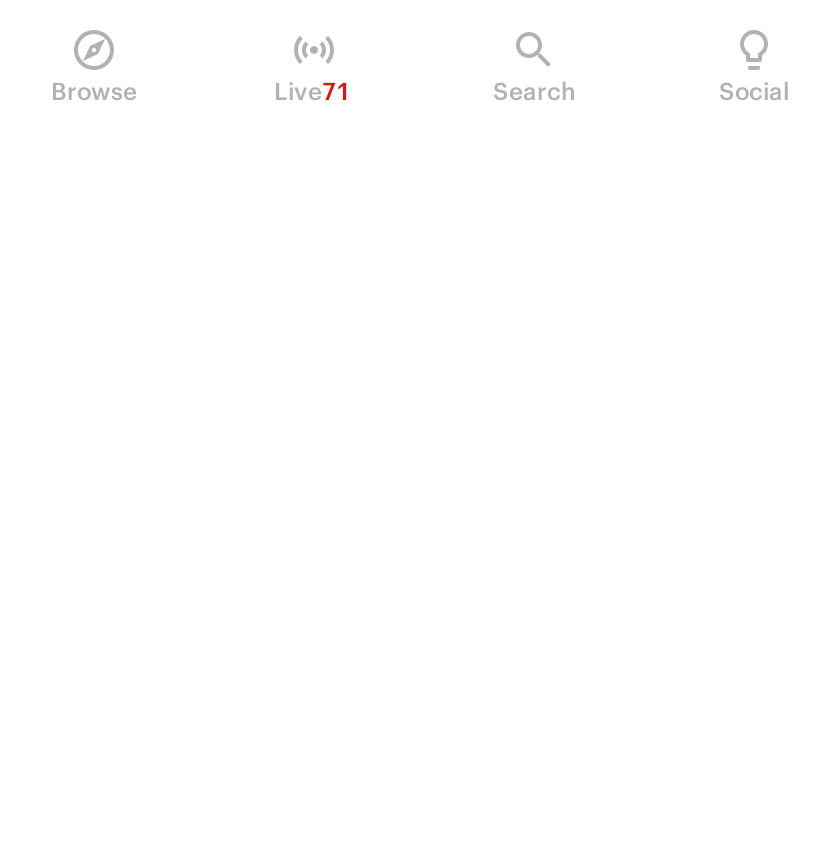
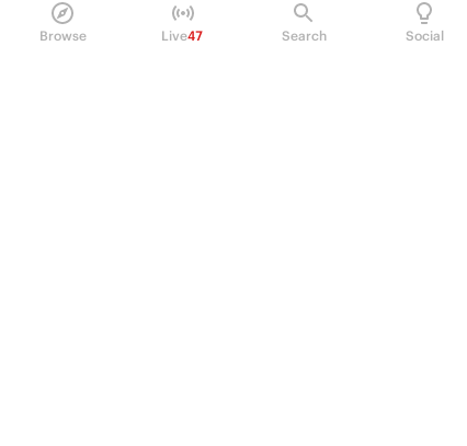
[274,76,350,106] Live71 -> [161,27,203,44] Live47

